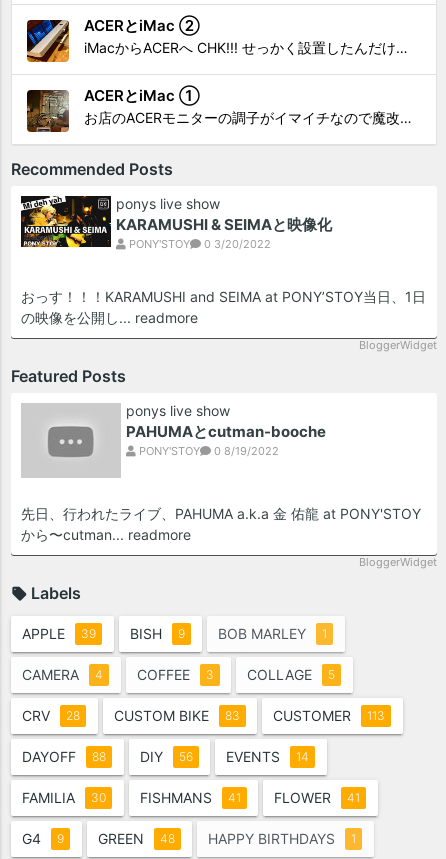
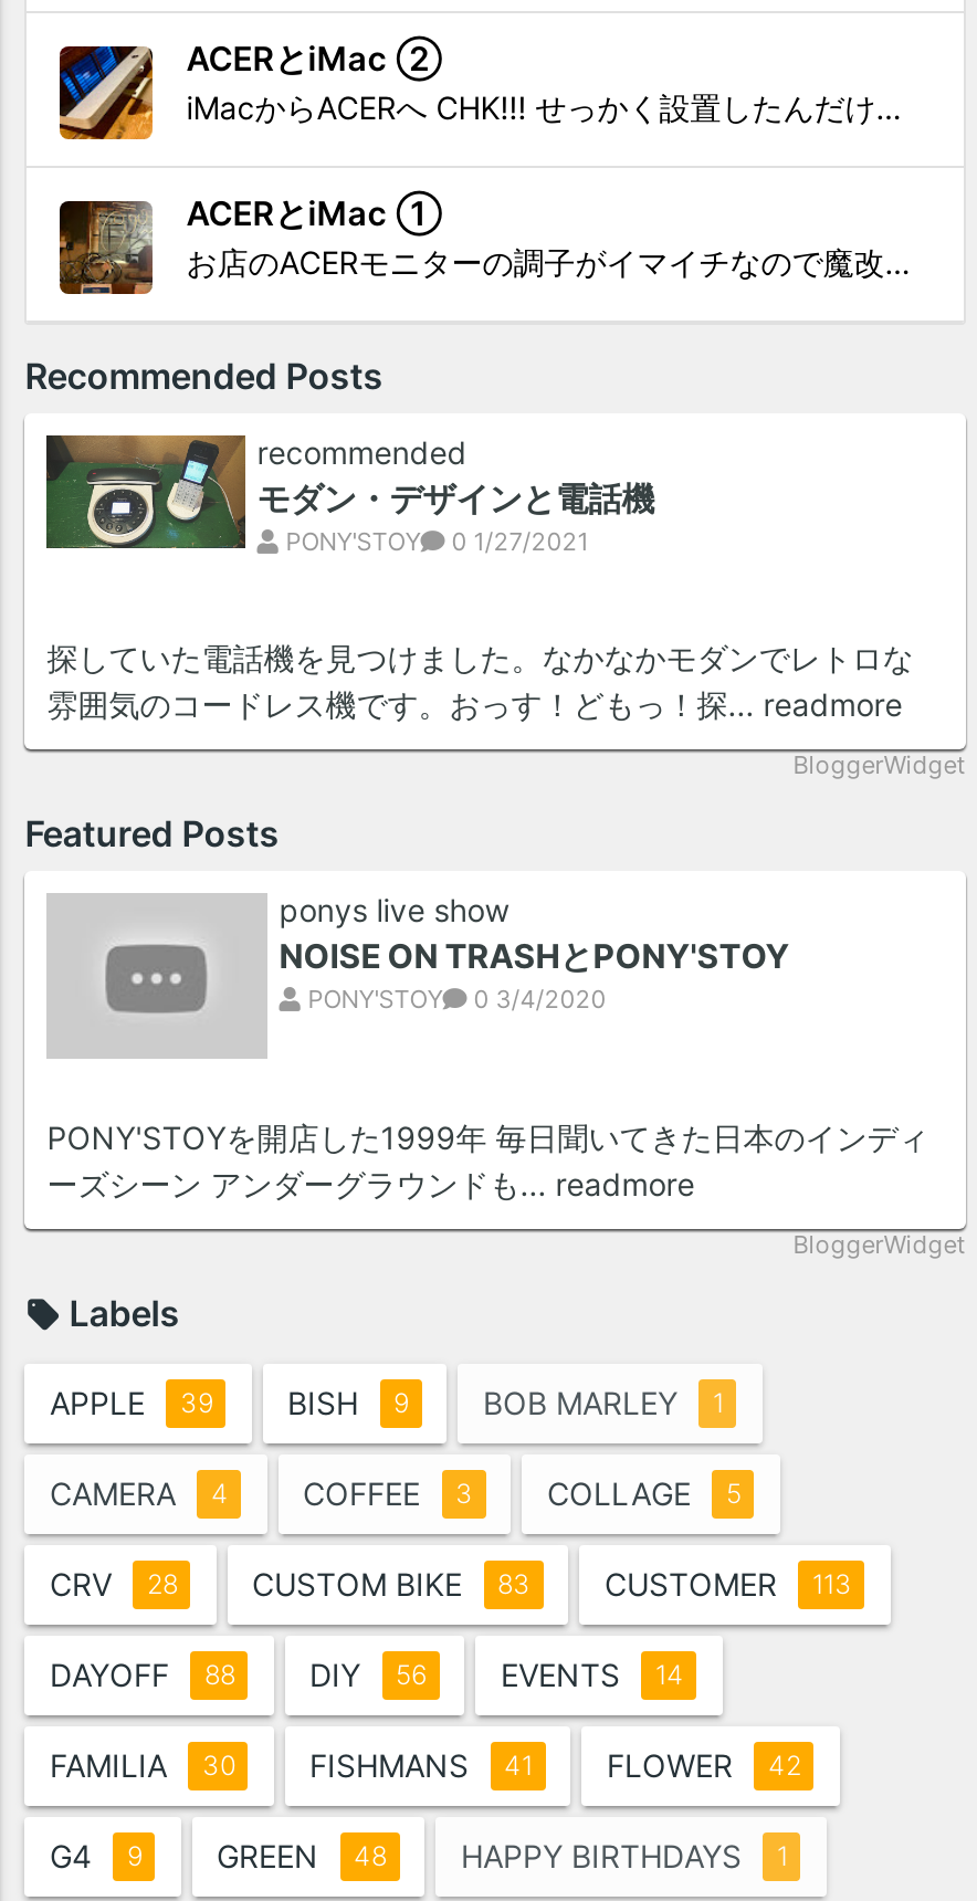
[21,195,332,248] [image] | ponys live show | KARAMUSHI & SEIMAと映像化 -> [44,433,655,550] [image] | recommended | モダン・デザインと電話機
[126,237,271,251] PONY'STOY 0 3/20/2022 -> [279,526,588,557] PONY'STOY 0 1/27/2021
[21,288,426,326] おっす！！！KARAMUSHI and SEIMA at PONY’STOY当日、1日 | の映像を公開し... readmore -> [47,639,913,723] 探していた電話機を見つけました。なかなかモダンでレトロな | 雰囲気のコードレス機です。おっす！どもっ！探... readmore
[126,422,326,441] PAHUMAとcutman-booche -> [279,935,790,977] NOISE ON TRASHとPONY'STOY
[136,444,279,458] PONY'STOY 0 8/19/2022 -> [301,984,606,1015] PONY'STOY 0 3/4/2020
[21,505,421,543] 先日、行われたライブ、PAHUMA a.k.a 金 佑龍 at PONY'STOY | から〜cutman... readmore -> [47,1118,929,1202] PONY'STOYを開店した1999年 毎日聞いてきた日本のインディ | ーズシーン アンダーグラウンドも... readmore
[274,789,360,806] FLOWER 41 -> [607,1746,801,1784] FLOWER 42

